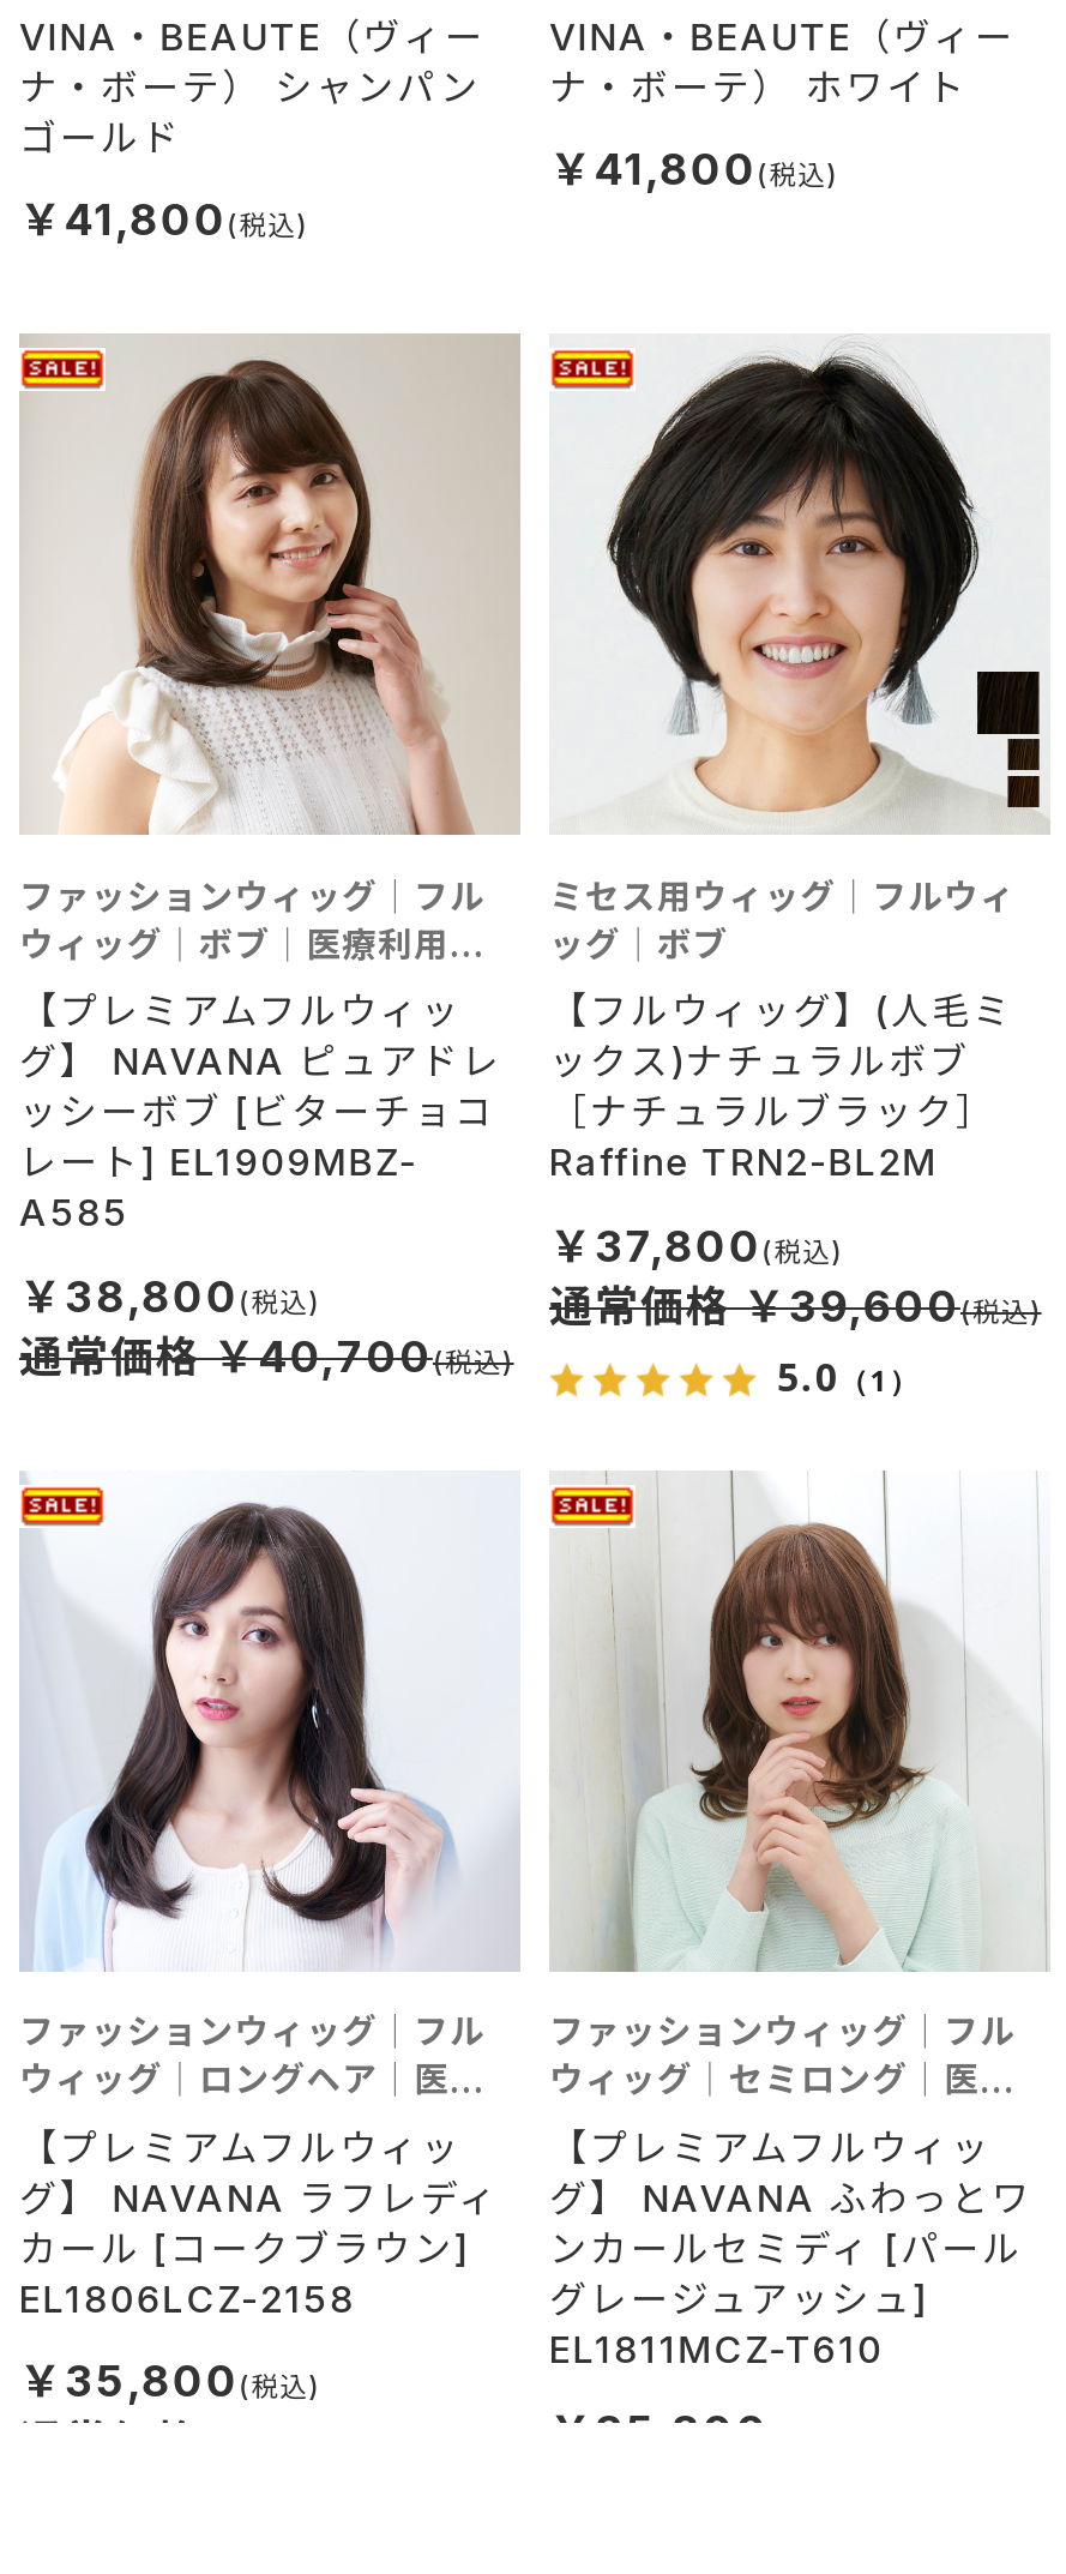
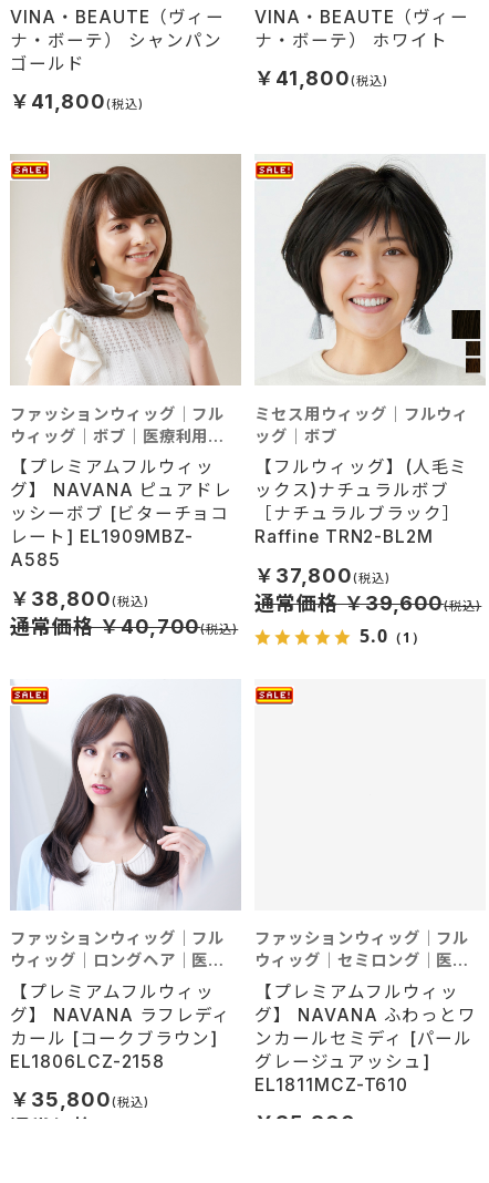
[552,1471,1000,1974] [image] -> none

